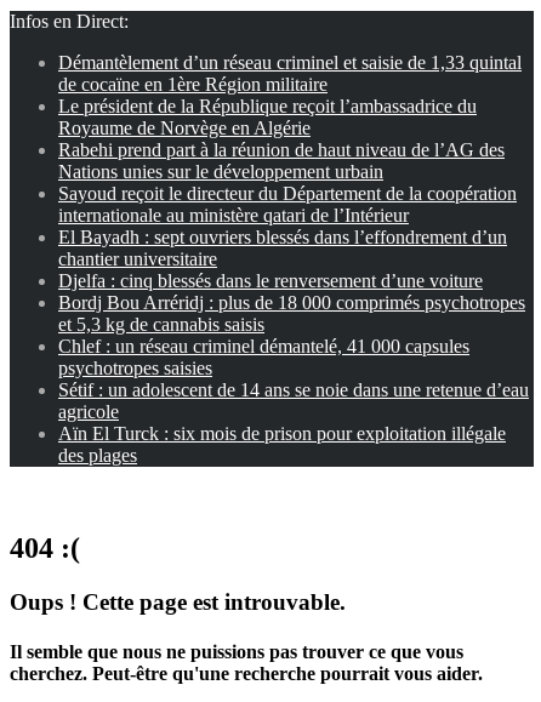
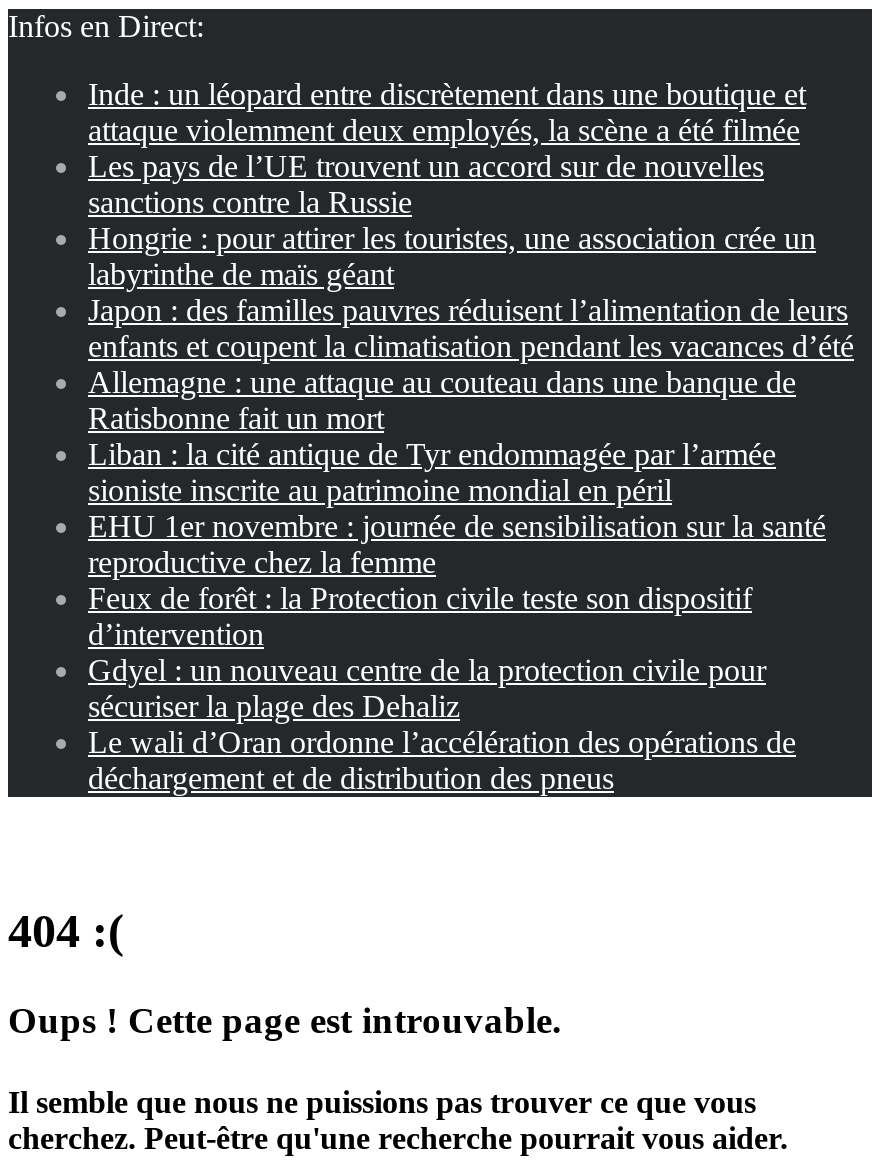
[58,52,529,466] Démantèlement d’un réseau criminel et saisie de 1,33 quintal | de cocaïne en 1ère Région militaire | Le président de la République reçoit l’ambassadrice du | Royaume de Norvège en Algérie | Rabehi prend part à la réunion de haut niveau de l’AG des | Nations unies sur le développement urbain | Sayoud reçoit le directeur du Département de la coopération | internationale au ministère qatari de l’Intérieur | El Bayadh : sept ouvriers blessés dans l’effondrement d’un | chantier universitaire | Djelfa : cinq blessés dans le renversement d’une voiture | Bordj Bou Arréridj : plus de 18 000 comprimés psychotropes | et 5,3 kg de cannabis saisis | Chlef : un réseau criminel démantelé, 41 000 capsules | psychotropes saisies | Sétif : un adolescent de 14 ans se noie dans une retenue d’eau | agricole | Aïn El Turck : six mois de prison pour exploitation illégale | des plages -> [88,78,854,796] Inde : un léopard entre discrètement dans une boutique et | attaque violemment deux employés, la scène a été filmée | Les pays de l’UE trouvent un accord sur de nouvelles | sanctions contre la Russie | Hongrie : pour attirer les touristes, une association crée un | labyrinthe de maïs géant | Japon : des familles pauvres réduisent l’alimentation de leurs | enfants et coupent la climatisation pendant les vacances d’été | Allemagne : une attaque au couteau dans une banque de | Ratisbonne fait un mort | Liban : la cité antique de Tyr endommagée par l’armée | sioniste inscrite au patrimoine mondial en péril | EHU 1er novembre : journée de sensibilisation sur la santé | reproductive chez la femme | Feux de forêt : la Protection civile teste son dispositif | d’intervention | Gdyel : un nouveau centre de la protection civile pour | sécuriser la plage des Dehaliz | Le wali d’Oran ordonne l’accélération des opérations de | déchargement et de distribution des pneus

